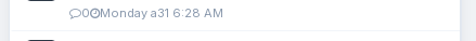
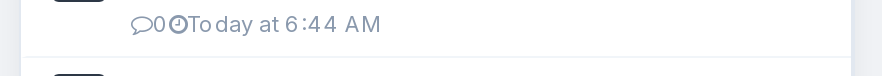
[81,5,223,20] 0 Monday a31 6:28 AM -> [153,10,381,38] 0 Today at 6:44 AM

